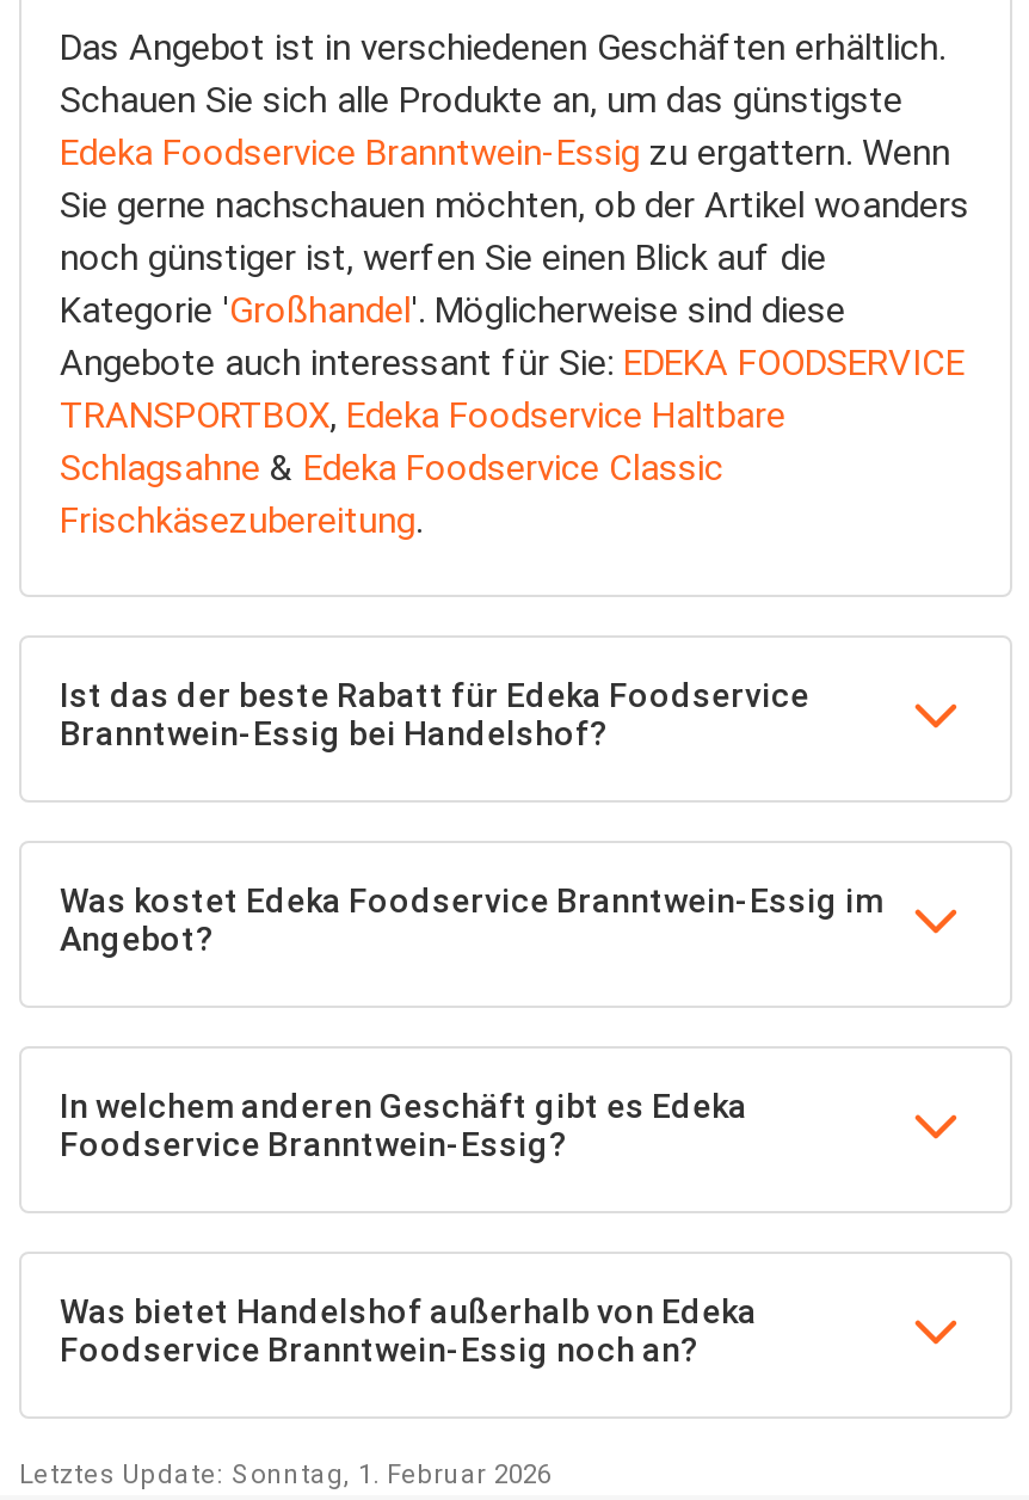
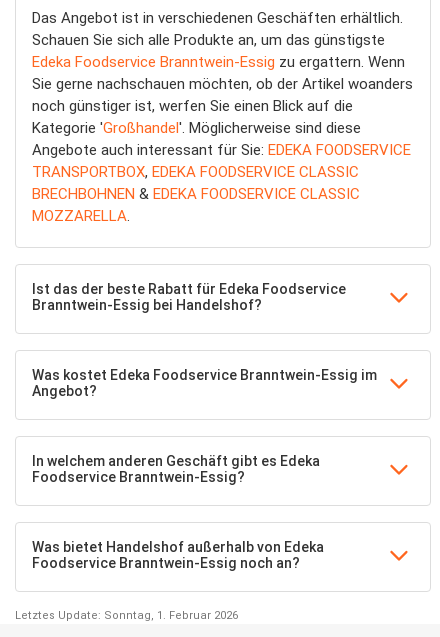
[60,393,785,541] TRANSPORTBOX, Edeka Foodservice Haltbare | Schlagsahne & Edeka Foodservice Classic | Frischkäsezubereitung. -> [32,162,360,224] TRANSPORTBOX, EDEKA FOODSERVICE CLASSIC | BRECHBOHNEN & EDEKA FOODSERVICE CLASSIC | MOZZARELLA.

